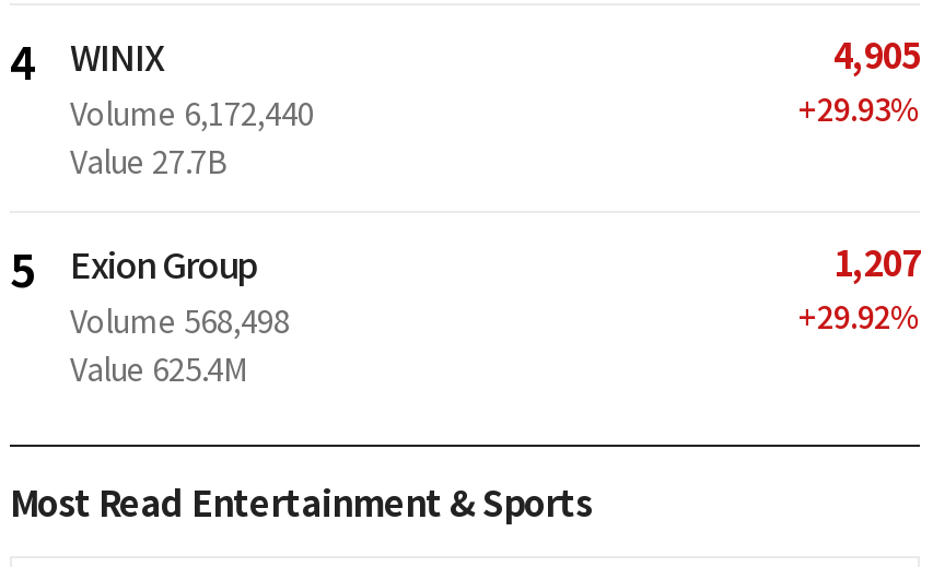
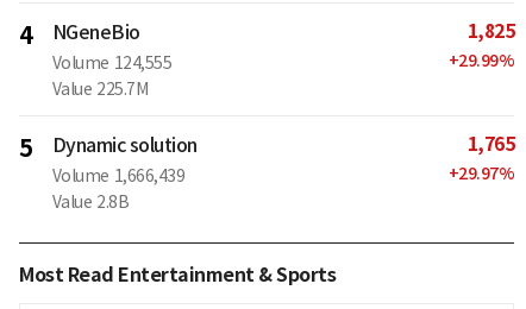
[70,35,314,181] WINIX | Volume 6,172,440 | Value 27.7B -> [52,21,171,100] NGeneBio | Volume 124,555 | Value 225.7M
[798,33,920,129] 4,905 | +29.93% -> [448,19,514,72] 1,825 | +29.99%
[70,242,290,389] Exion Group | Volume 568,498 | Value 625.4M -> [52,134,197,213] Dynamic solution | Volume 1,666,439 | Value 2.8B
[798,240,920,336] 1,207 | +29.92% -> [448,132,514,185] 1,765 | +29.97%

